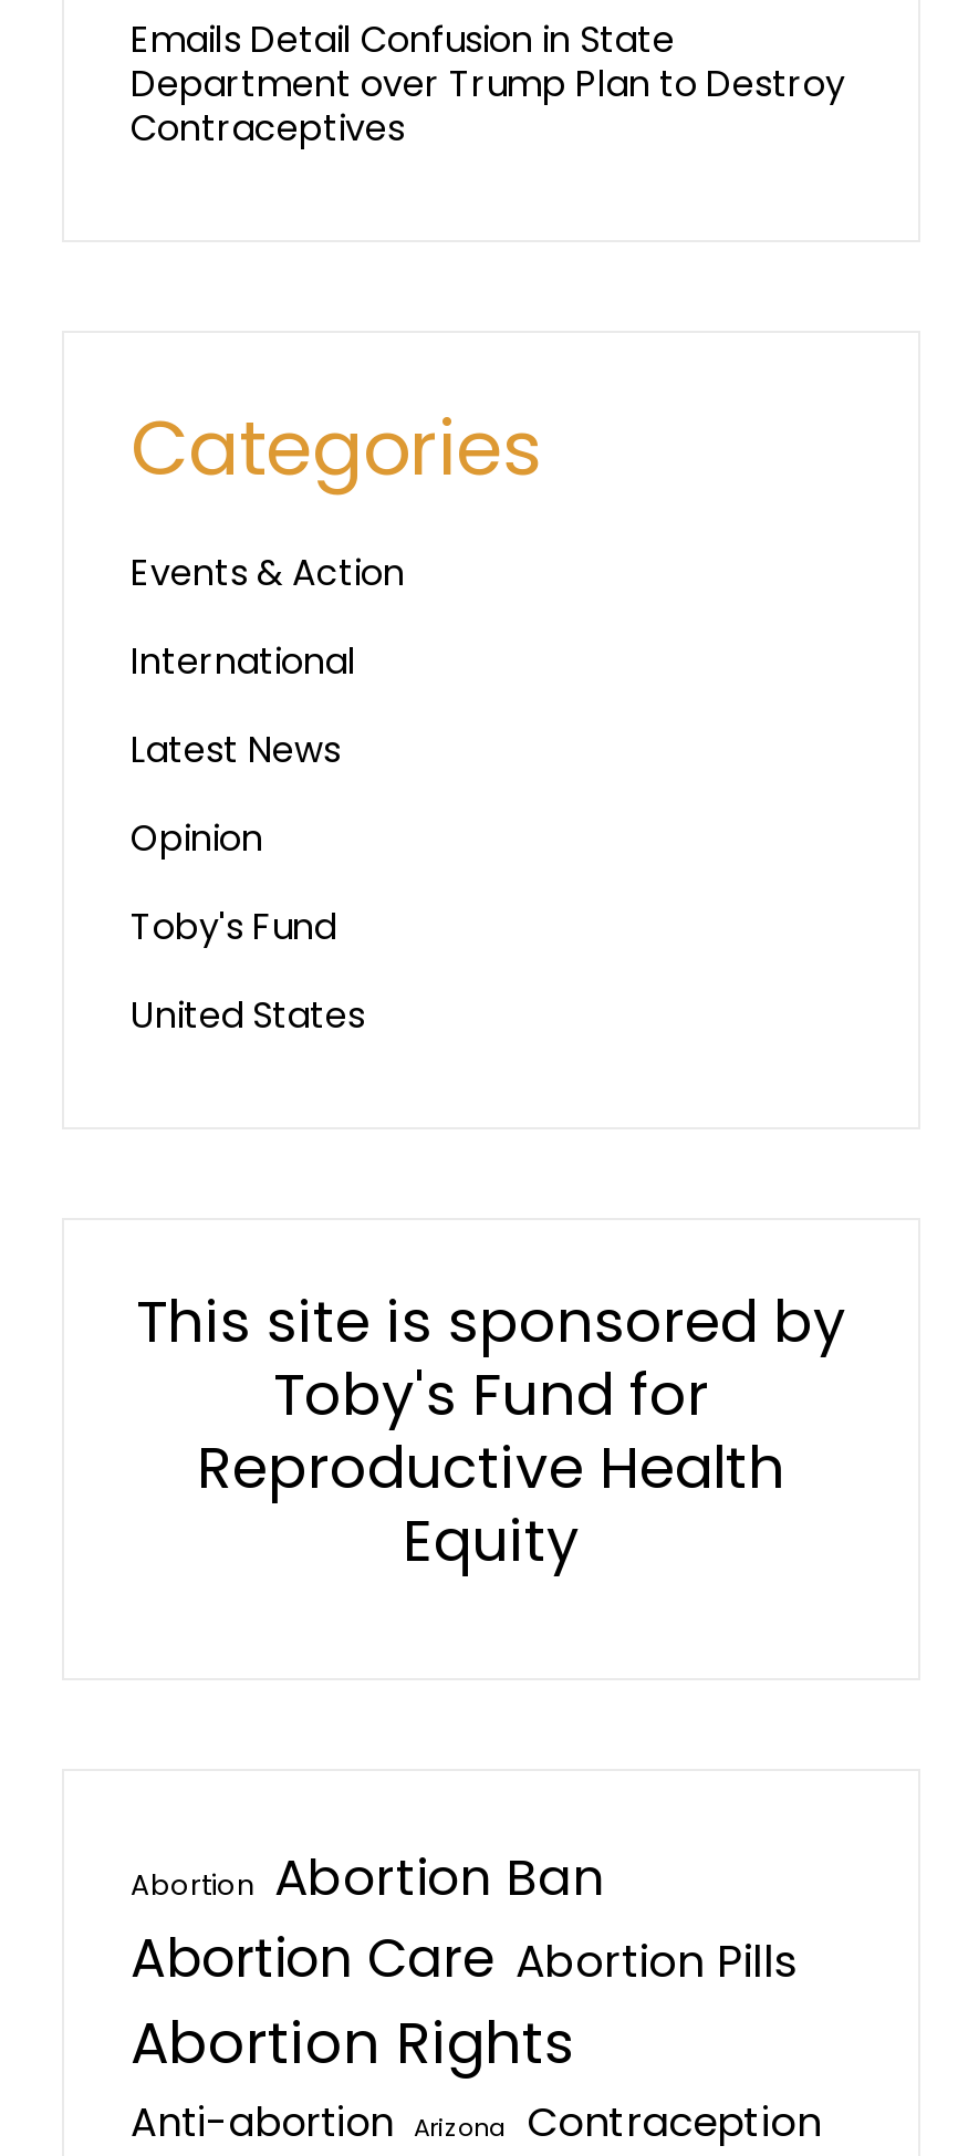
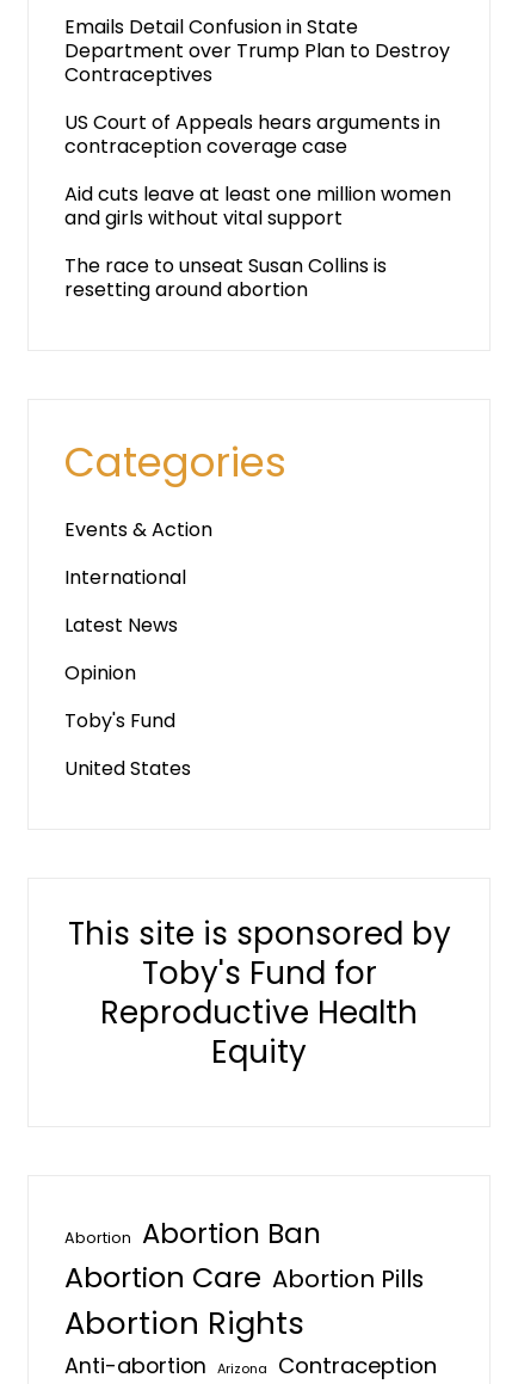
none -> [64,109,451,303] US Court of Appeals hears arguments in | contraception coverage case | Aid cuts leave at least one million women | and girls without vital support | The race to unseat Susan Collins is | resetting around abortion

